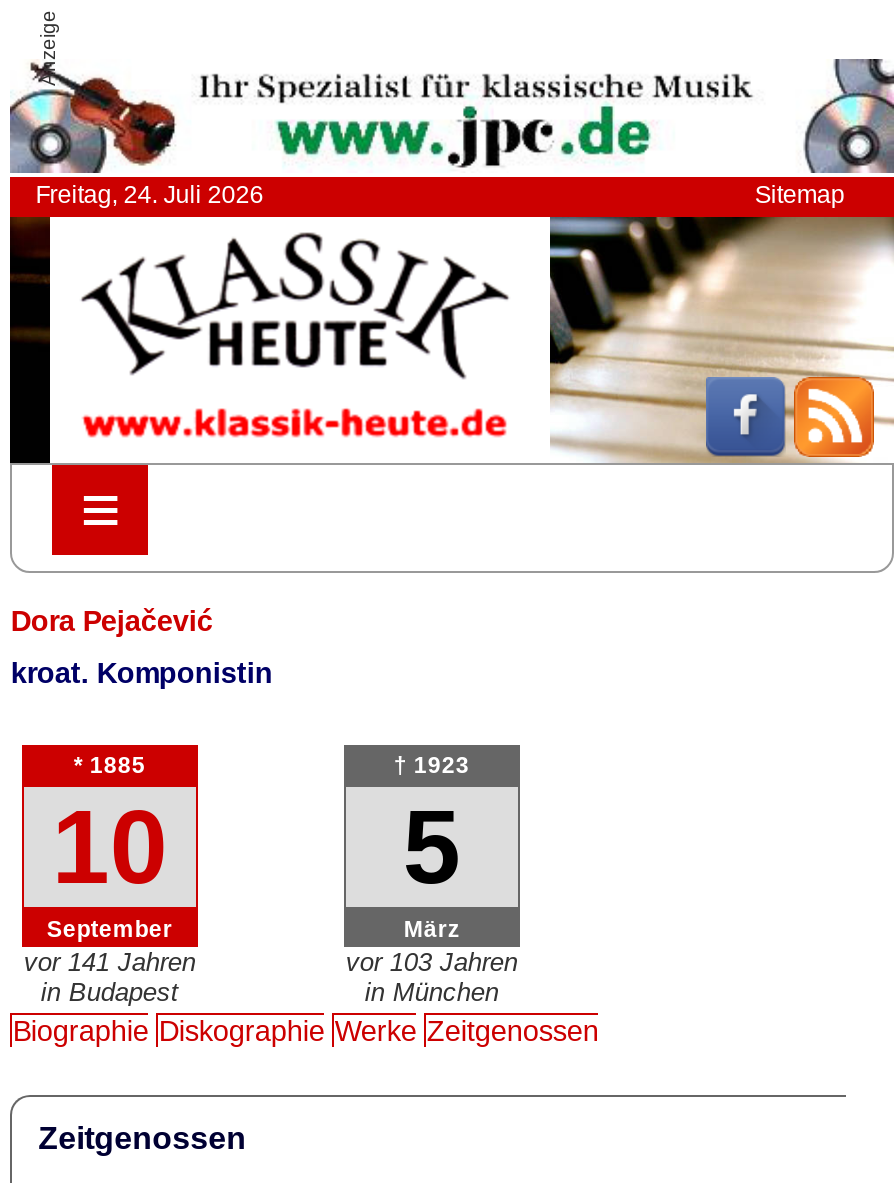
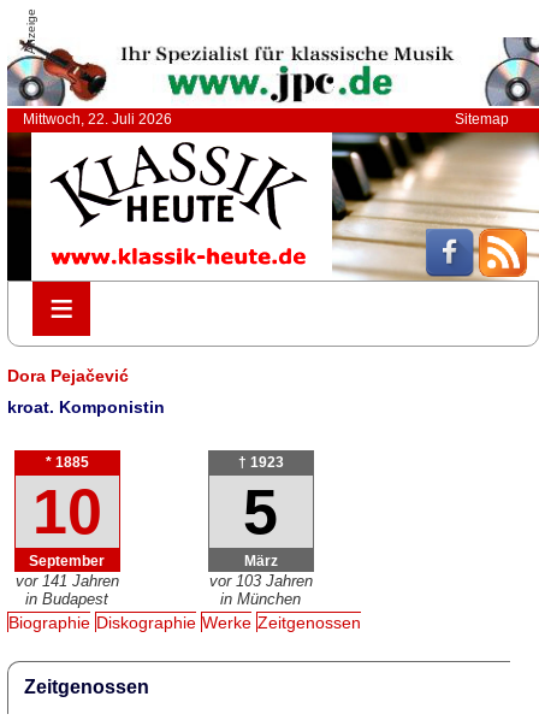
[35,181,263,209] Freitag, 24. Juli 2026 -> [22,111,172,128] Mittwoch, 22. Juli 2026

